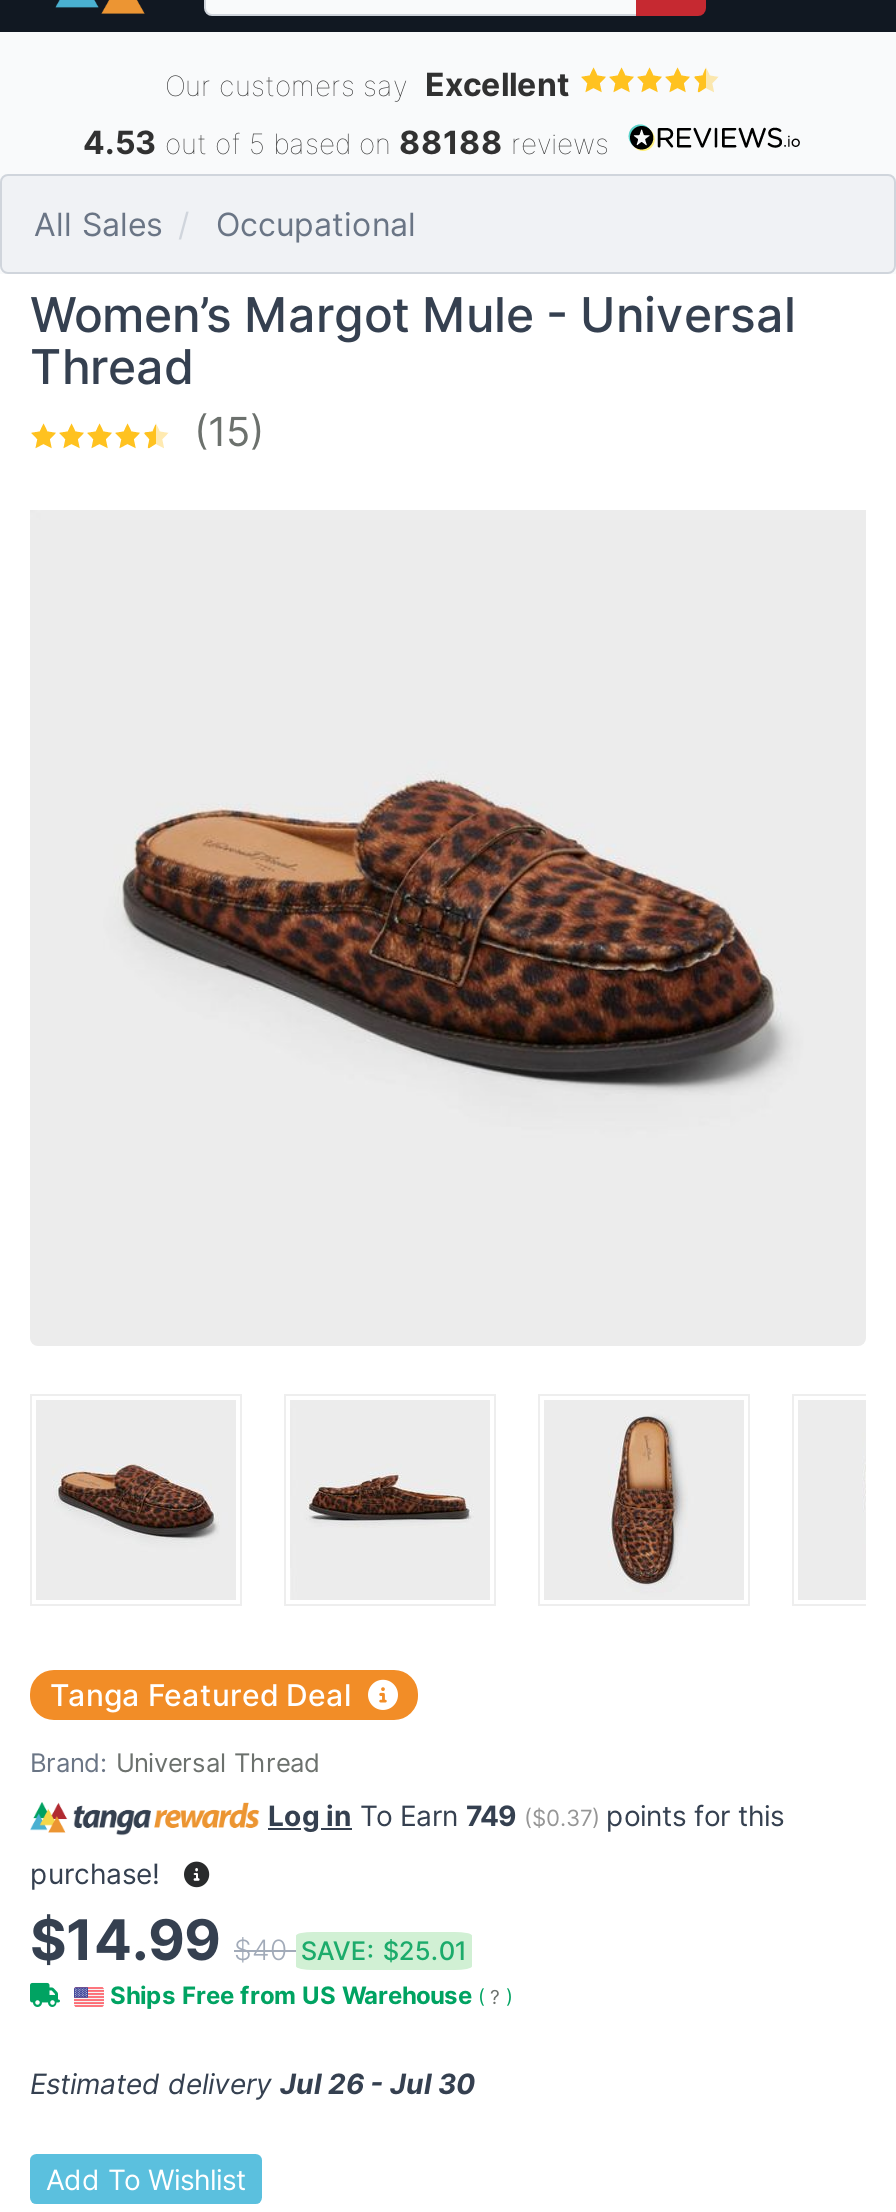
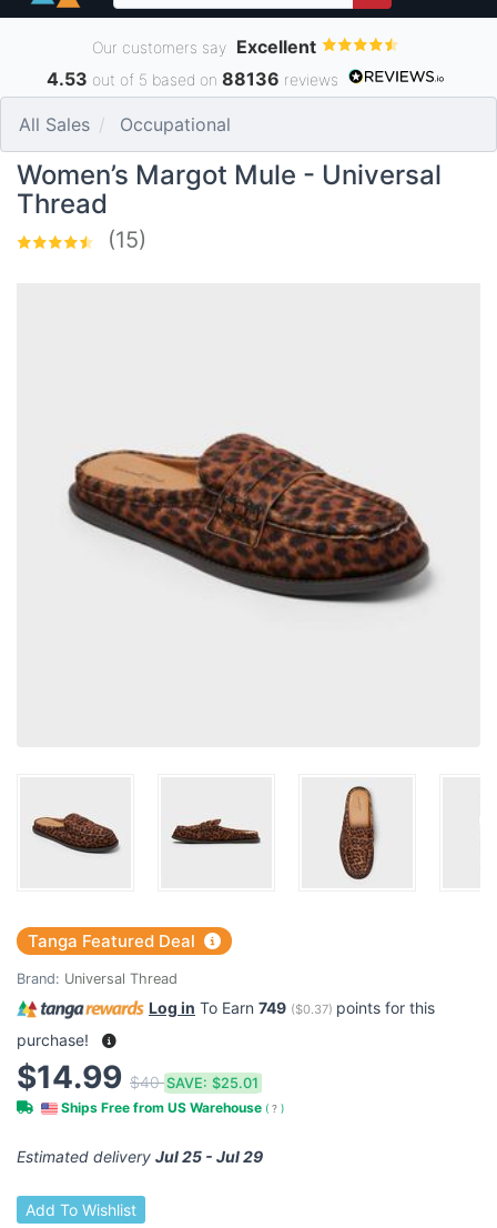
[83,122,617,162] 4.53 out of 5 based on 88188 reviews -> [46,68,342,90] 4.53 out of 5 based on 88136 reviews
[30,2066,476,2100] Estimated delivery Jul 26 - Jul 30 -> [17,1147,263,1166] Estimated delivery Jul 25 - Jul 29

